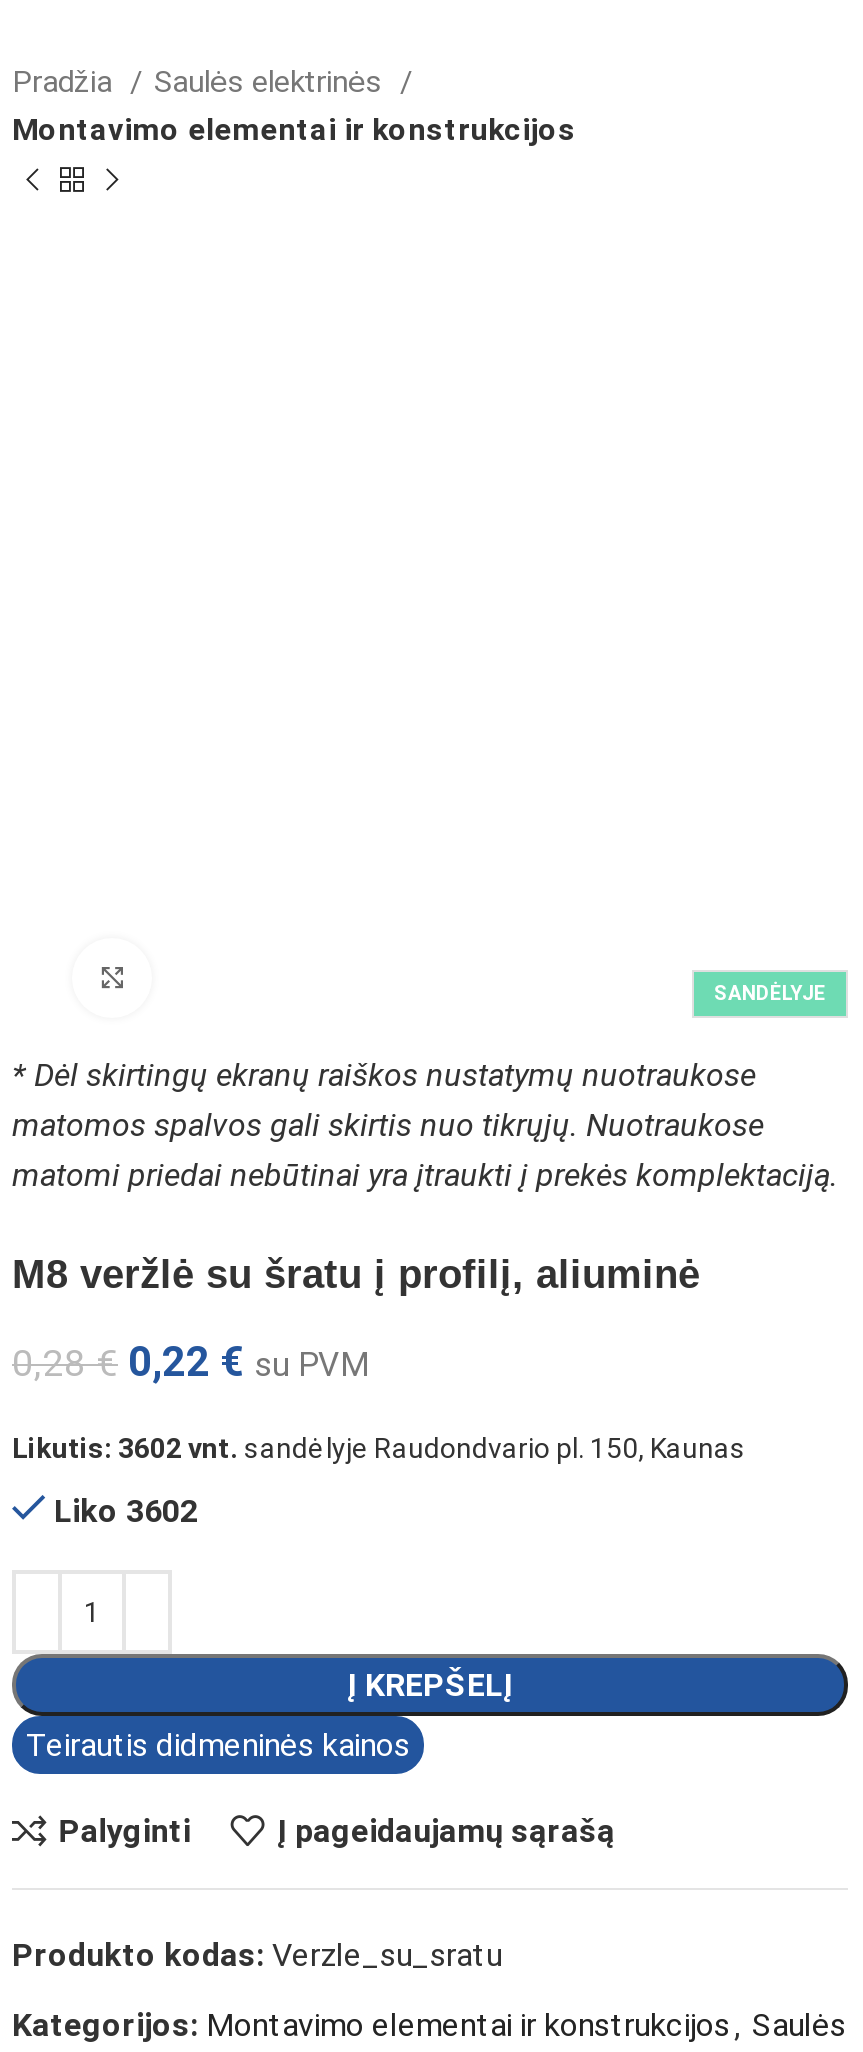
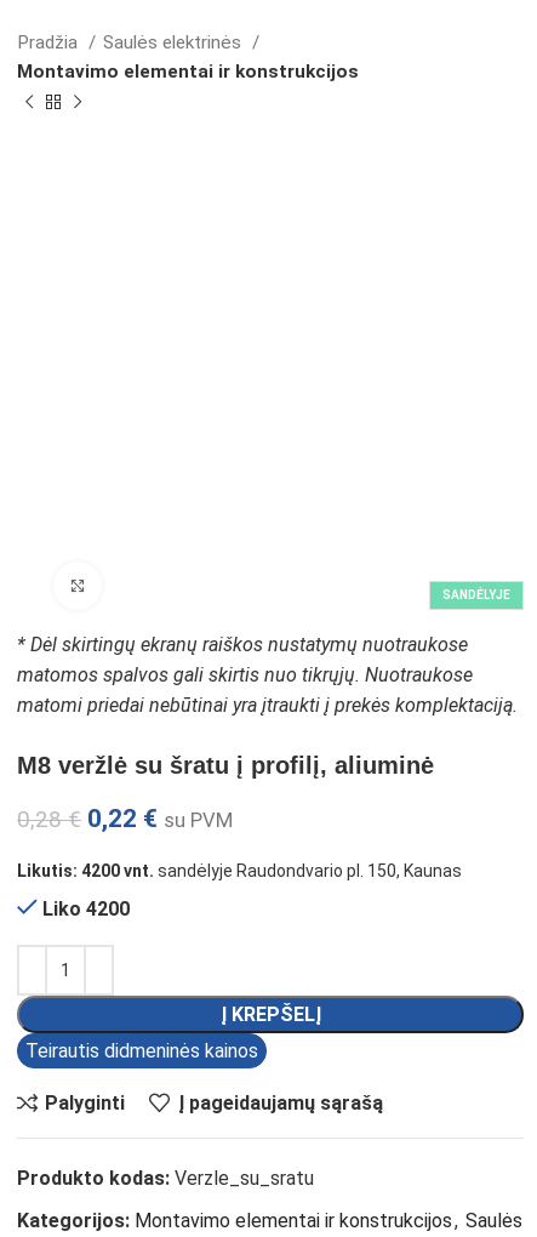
[12,1432,746,1464] Likutis: 3602 vnt. sandėlyje Raudondvario pl. 150, Kaunas -> [17,861,462,880] Likutis: 4200 vnt. sandėlyje Raudondvario pl. 150, Kaunas
[54,1492,198,1530] Liko 3602 -> [42,897,130,920] Liko 4200

